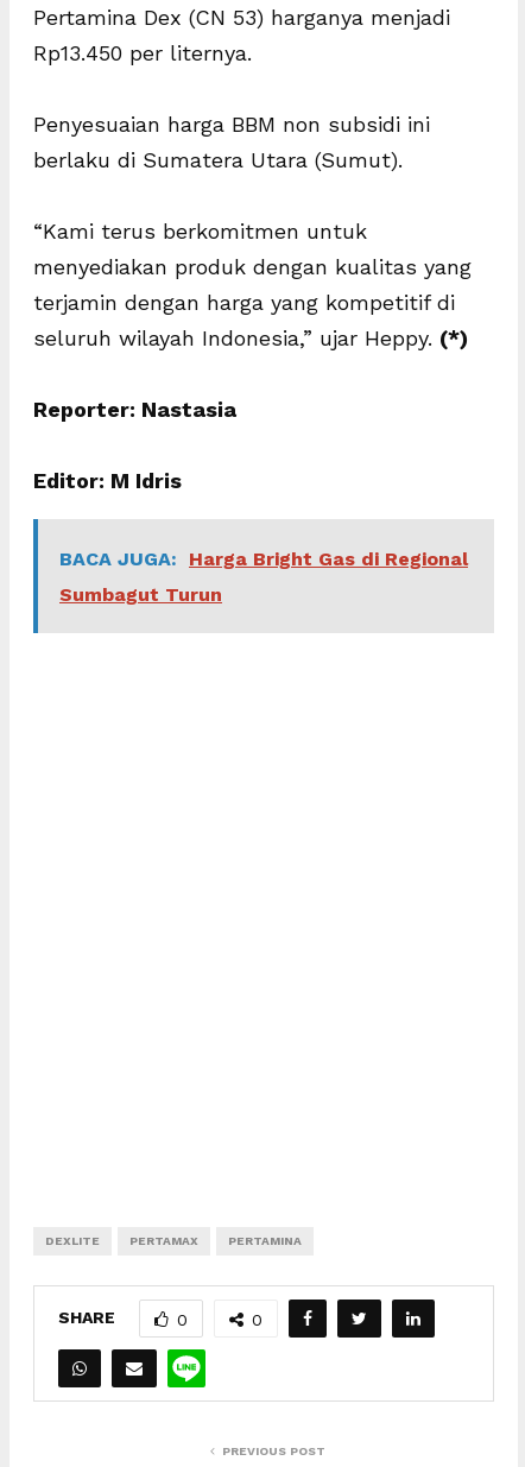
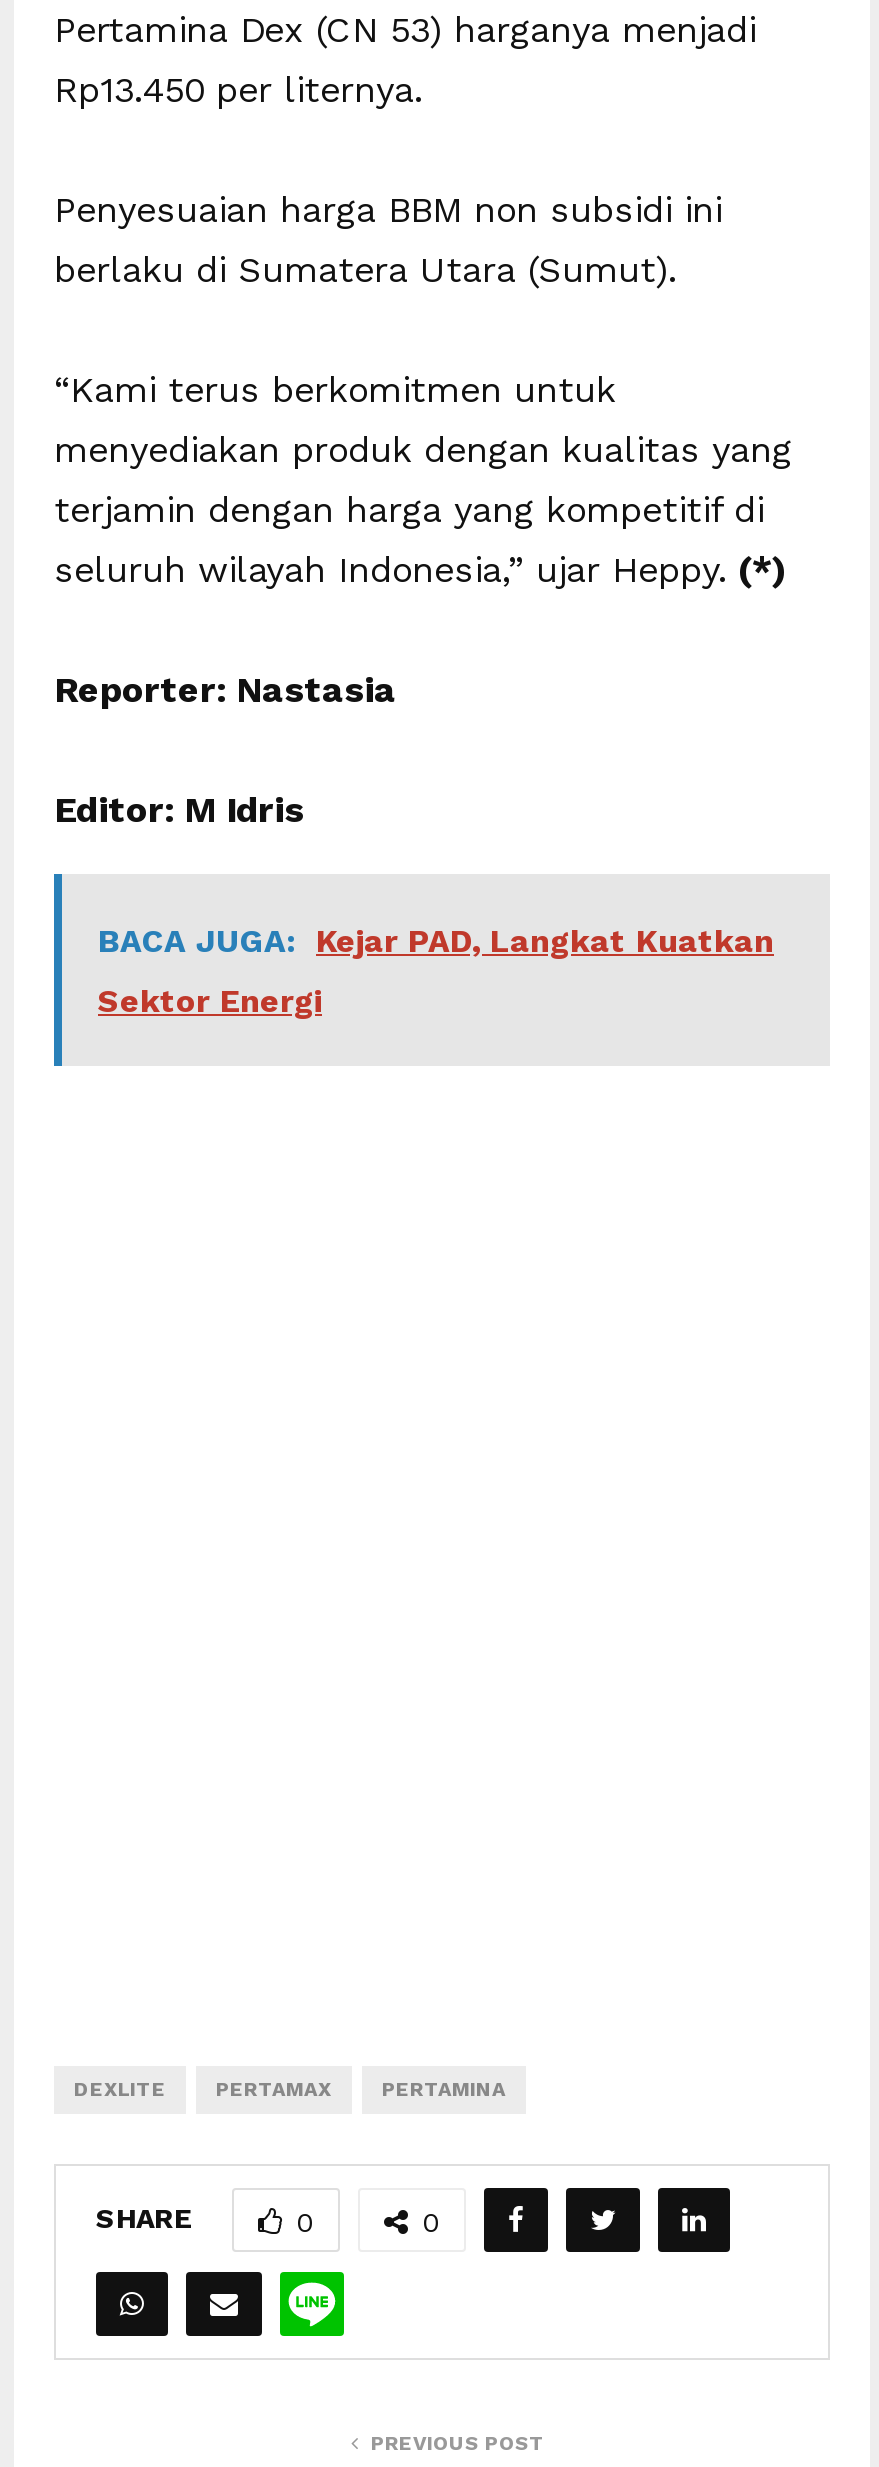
[59,548,468,571] BACA JUGA: Harga Bright Gas di Regional -> [98,923,774,961] BACA JUGA: Kejar PAD, Langkat Kuatkan
[59,584,222,606] Sumbagut Turun -> [98,983,322,1021] Sektor Energi

